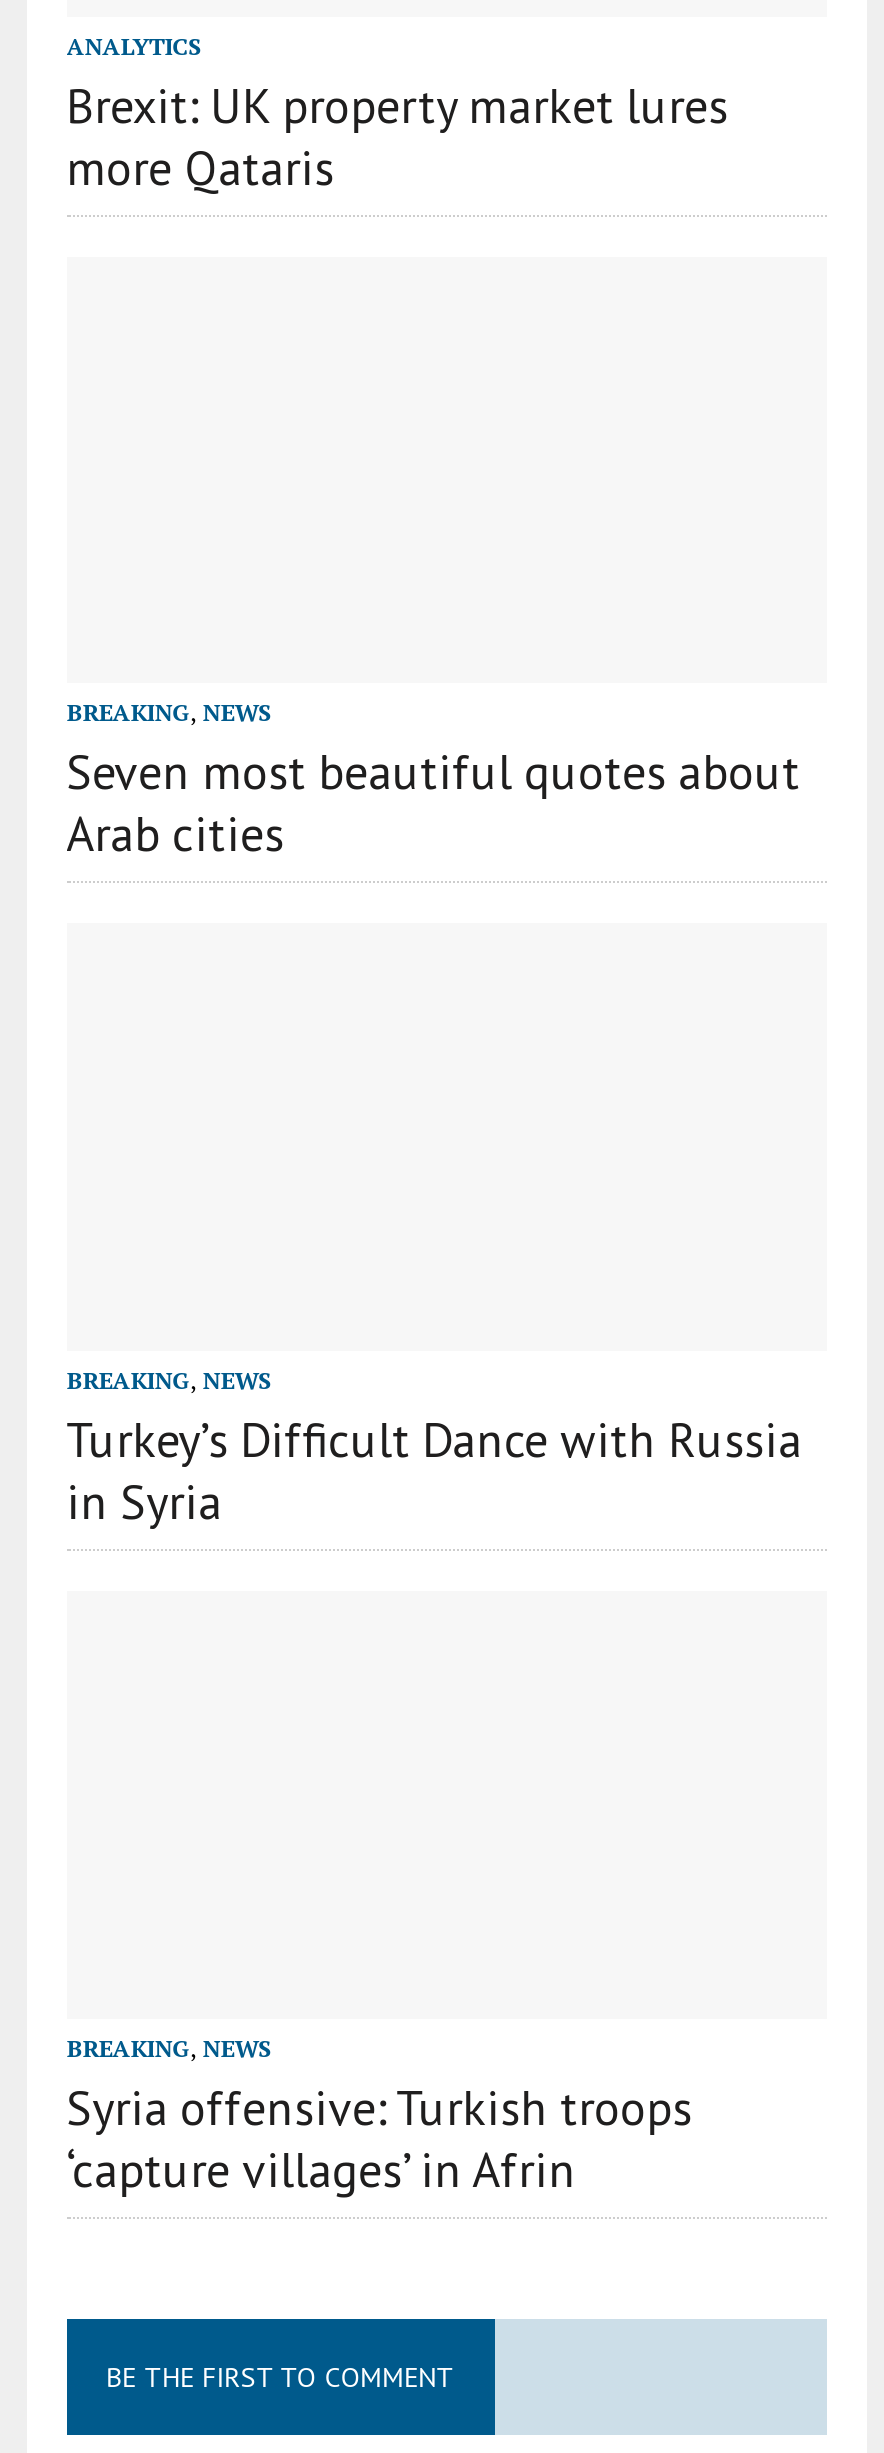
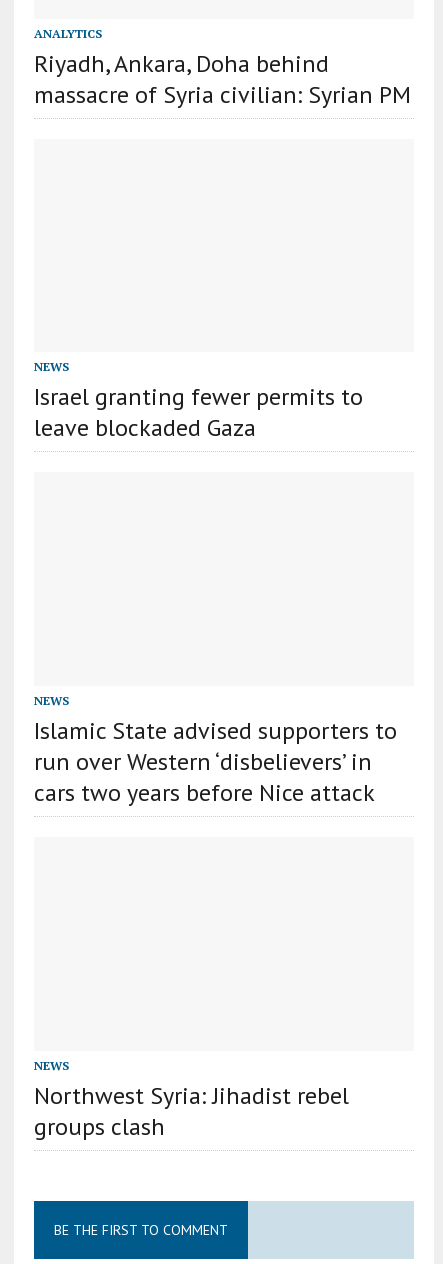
[66,74,728,198] Brexit: UK property market lures | more Qataris -> [34,48,411,110] Riyadh, Ankara, Doha behind | massacre of Syria civilian: Syrian PM
[66,698,800,866] BREAKING, NEWS | Seven most beautiful quotes about | Arab cities -> [34,359,363,443] NEWS | Israel granting fewer permits to | leave blockaded Gaza
[66,1365,802,1533] BREAKING, NEWS | Turkey’s Difficult Dance with Russia | in Syria -> [34,693,397,808] NEWS | Islamic State advised supporters to | run over Western ‘disbelievers’ in | cars two years before Nice attack
[66,2032,692,2200] BREAKING, NEWS | Syria offensive: Turkish troops | ‘capture villages’ in Afrin -> [34,1058,349,1142] NEWS | Northwest Syria: Jihadist rebel | groups clash

